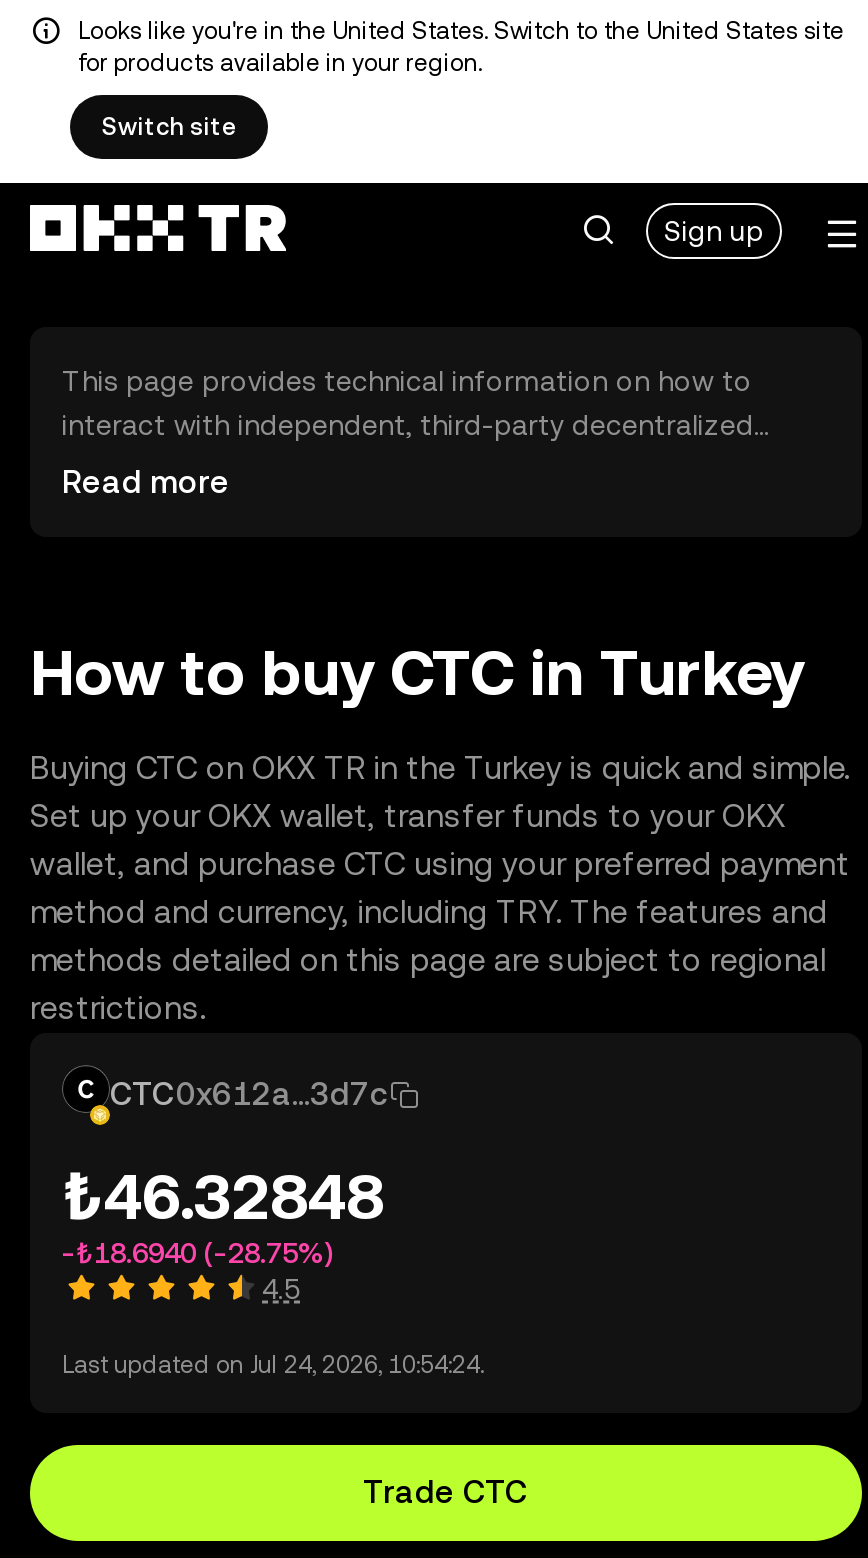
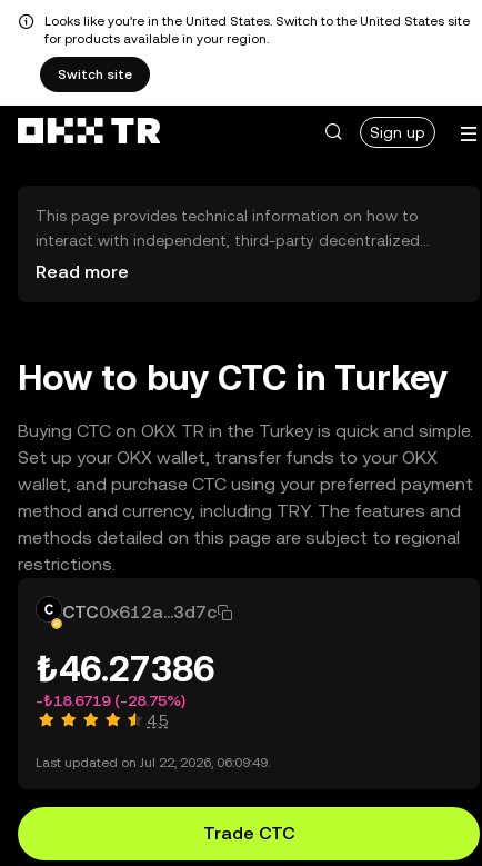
[62,1159,384,1233] ₺46.32848 -> [36,648,214,689] ₺46.27386
[62,1237,332,1269] -₺18.6940 (-28.75%) -> [36,691,185,709] -₺18.6719 (-28.75%)
[62,1351,484,1379] Last updated on Jul 24, 2026, 10:54:24. -> [36,755,270,770] Last updated on Jul 22, 2026, 06:09:49.

